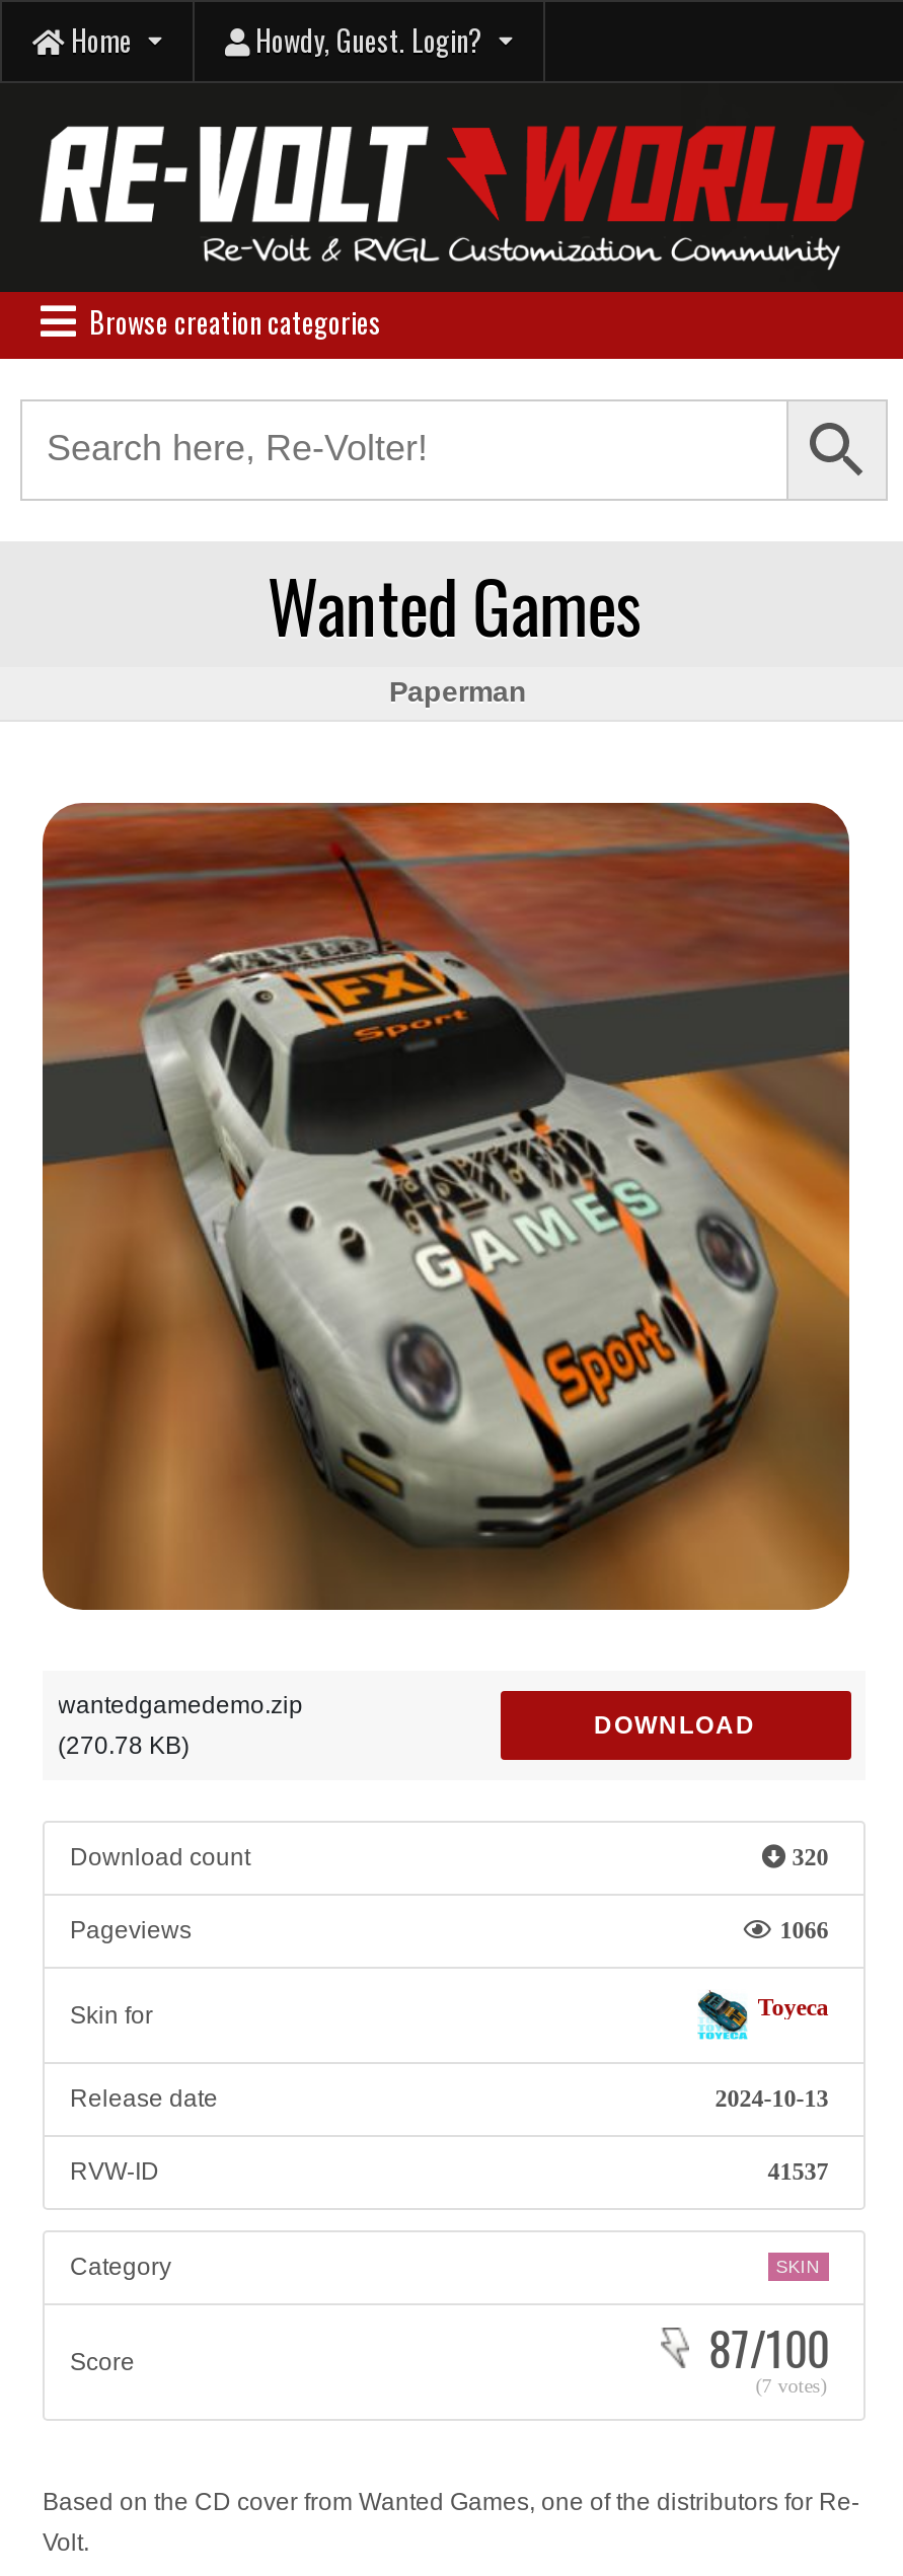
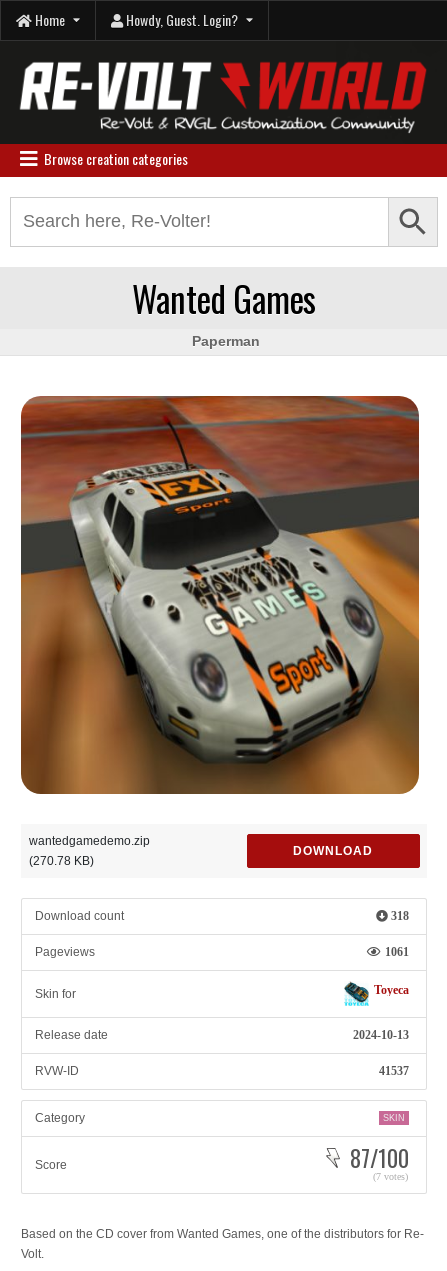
[792,1843,828,1872] 320 -> [391,909,409,923] 318
[780,1916,828,1945] 1066 -> [385,945,409,959] 1061

